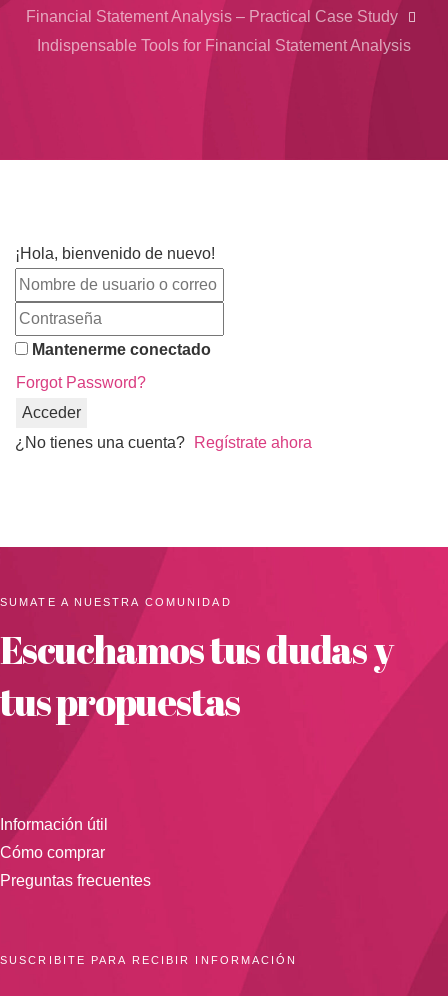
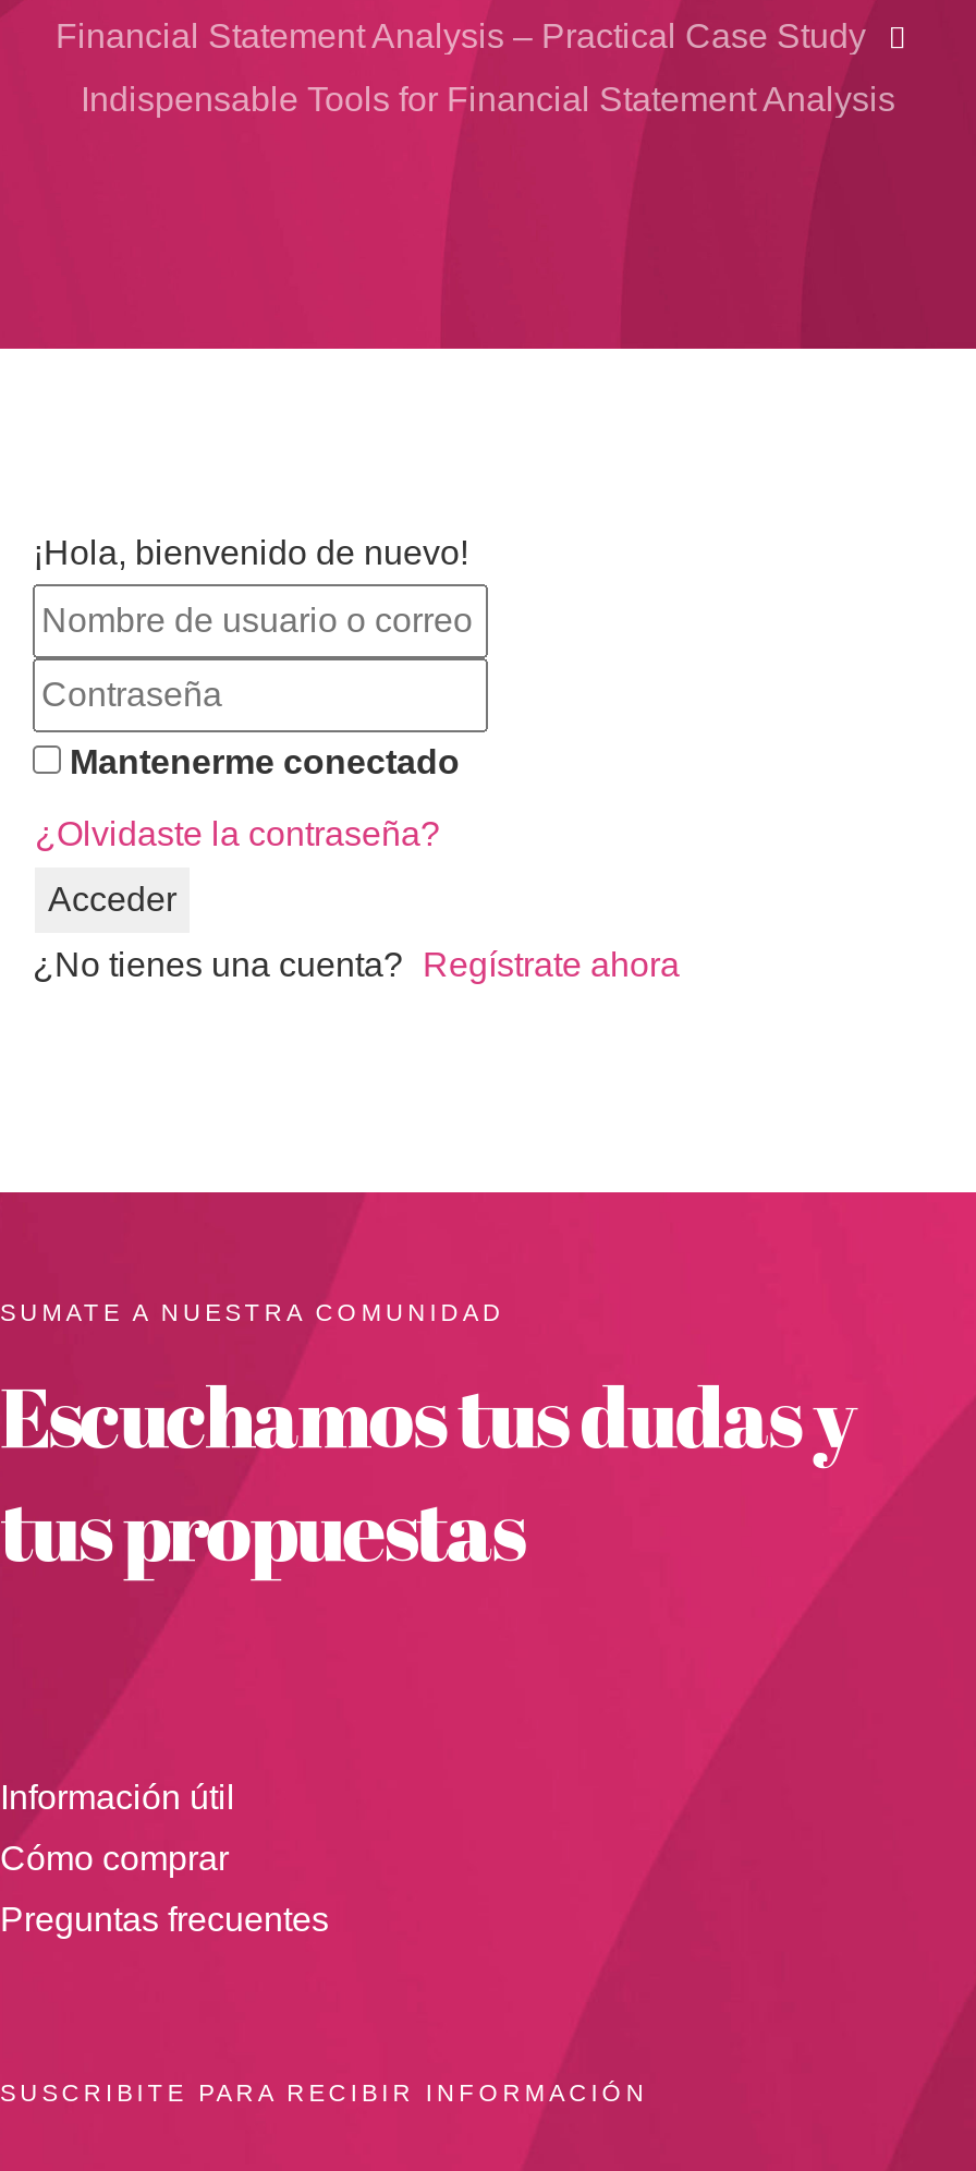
[16,374,146,391] Forgot Password? -> [35,815,440,852] ¿Olvidaste la contraseña?

